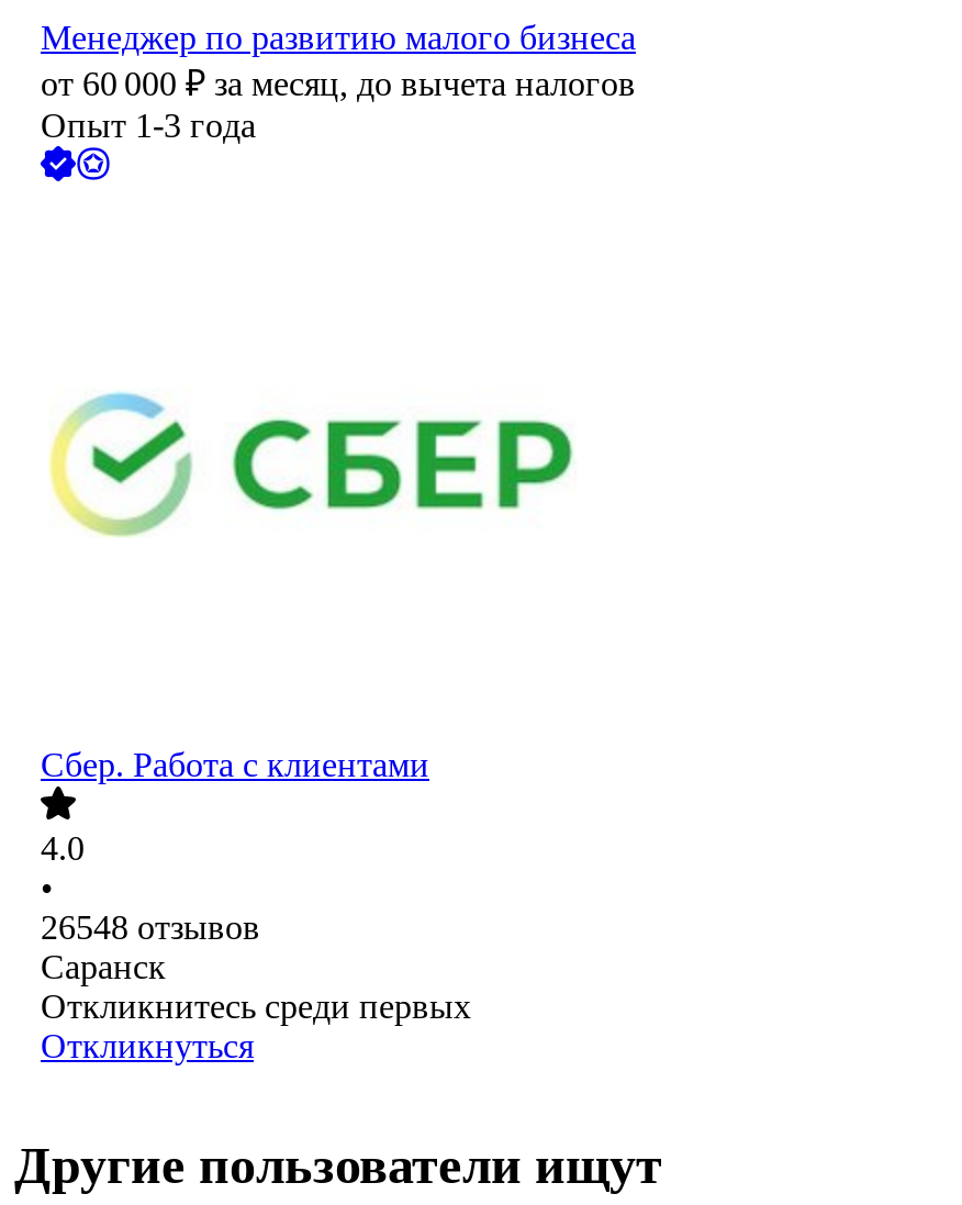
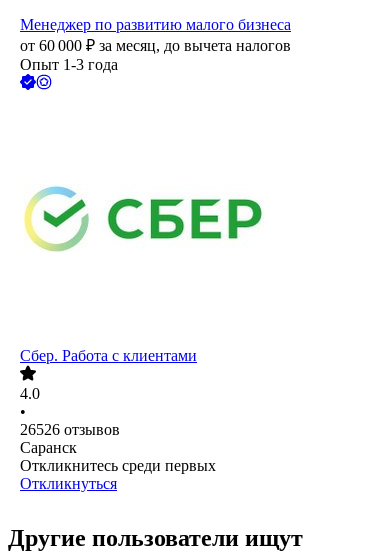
[41,909,260,946] 26548 отзывов -> [20,421,120,438] 26526 отзывов

